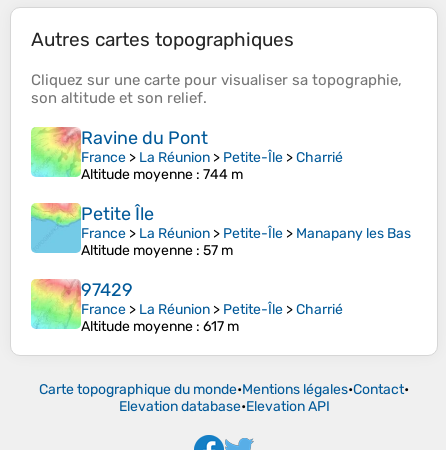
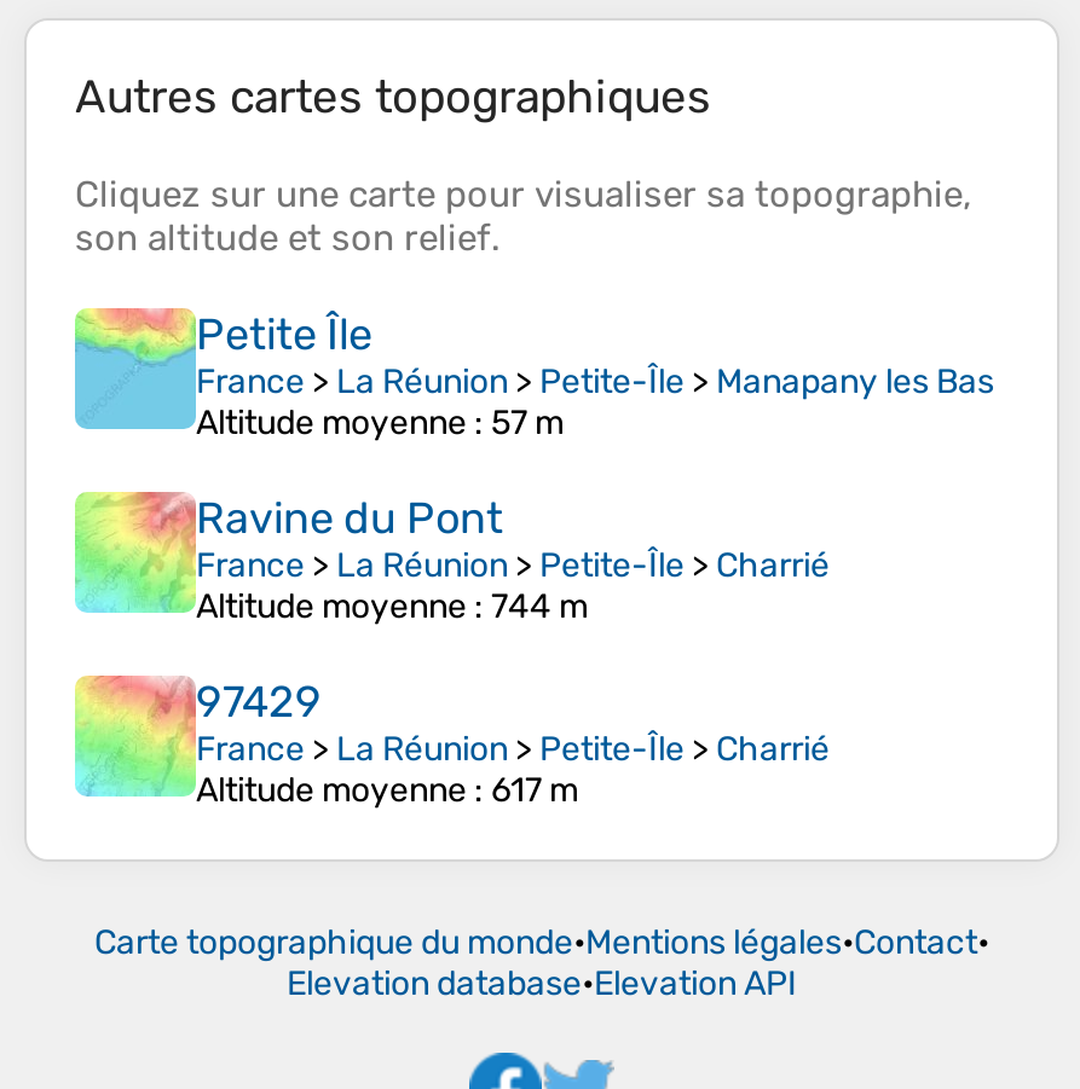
moved [29,126,343,183] -> [70,490,830,628]: [image] | Ravine du Pont | France > La Réunion > Petite-Île > Charrié | Altitude moyenne: 744 m
moved [30,203,411,259] -> [73,306,994,444]: [image] | Petite Île | France > La Réunion > Petite-Île > Manapany les Bas | Altitude moyenne: 57 m

